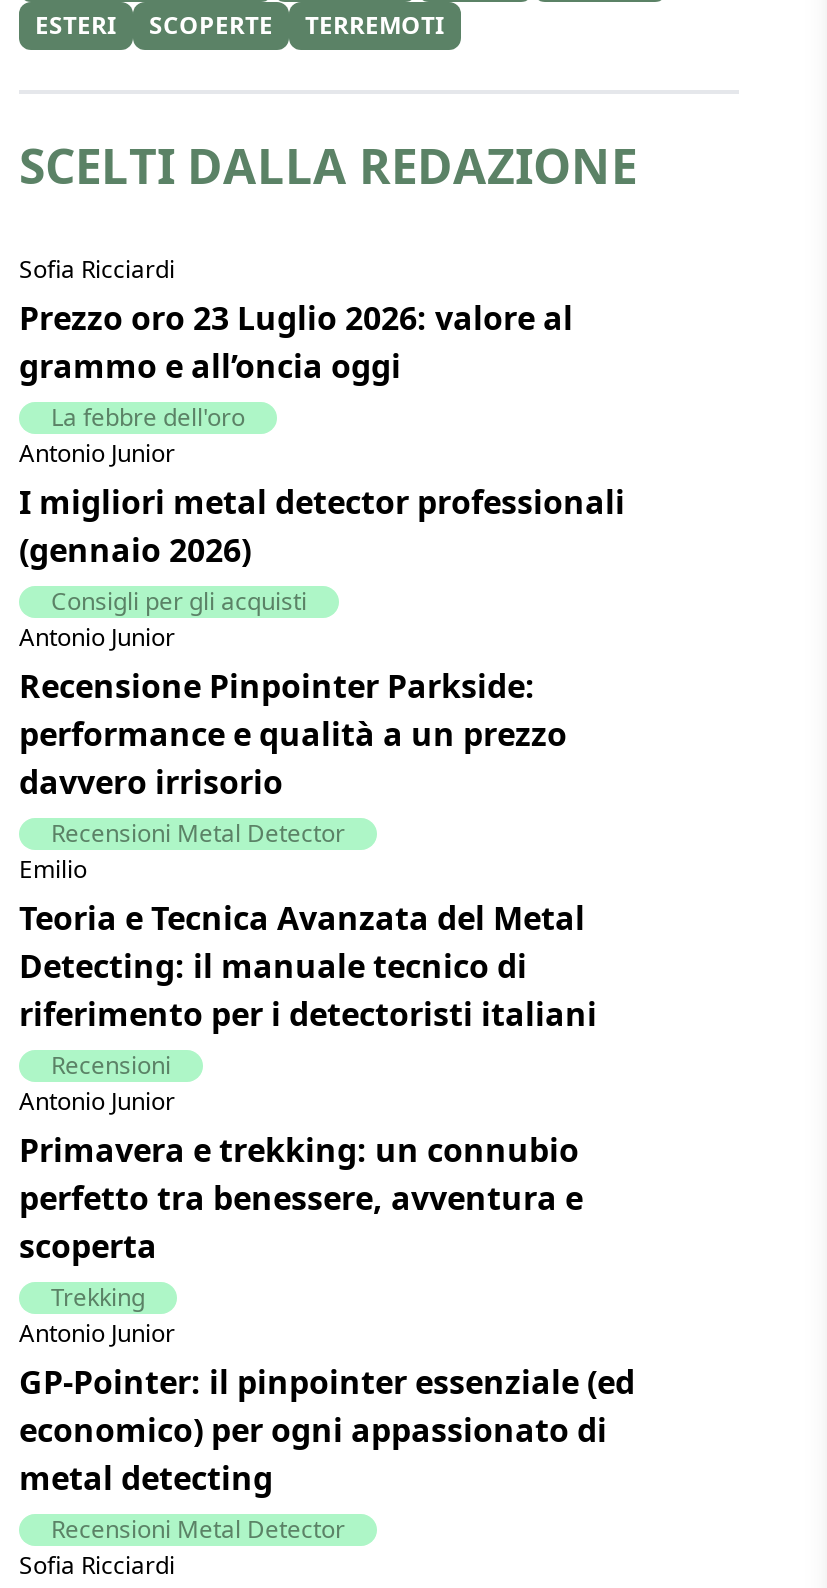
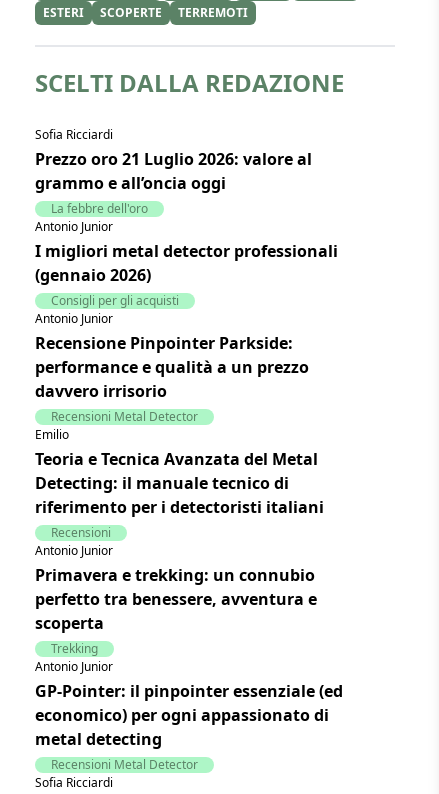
[19,296,573,340] Prezzo oro 23 Luglio 2026: valore al -> [35,148,312,170] Prezzo oro 21 Luglio 2026: valore al

